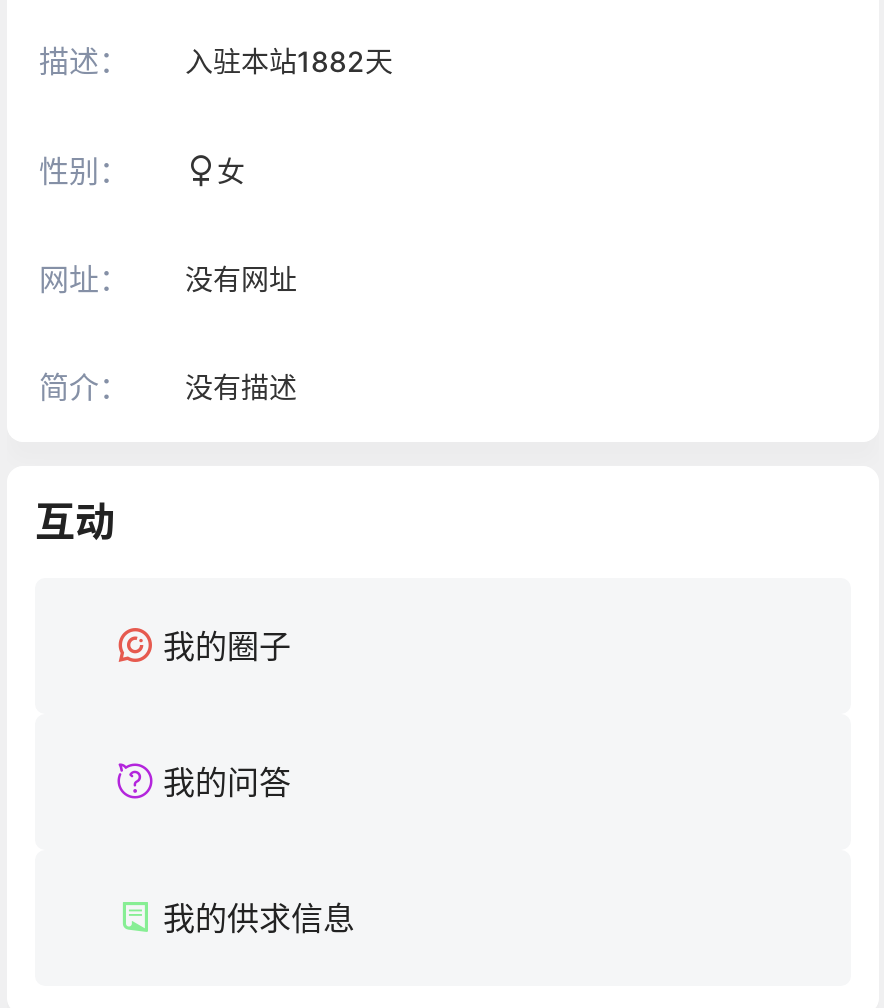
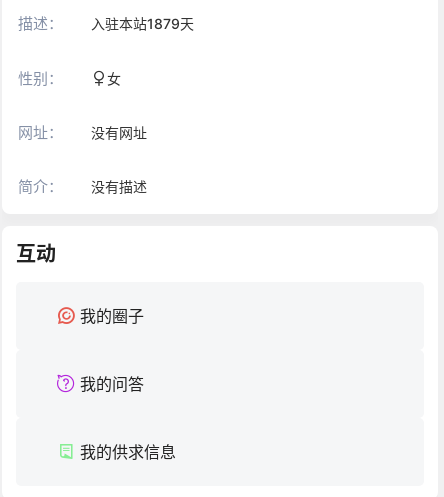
[39,42,393,80] 描述： 入驻本站1882天 -> [18,14,194,33] 描述： 入驻本站1879天

